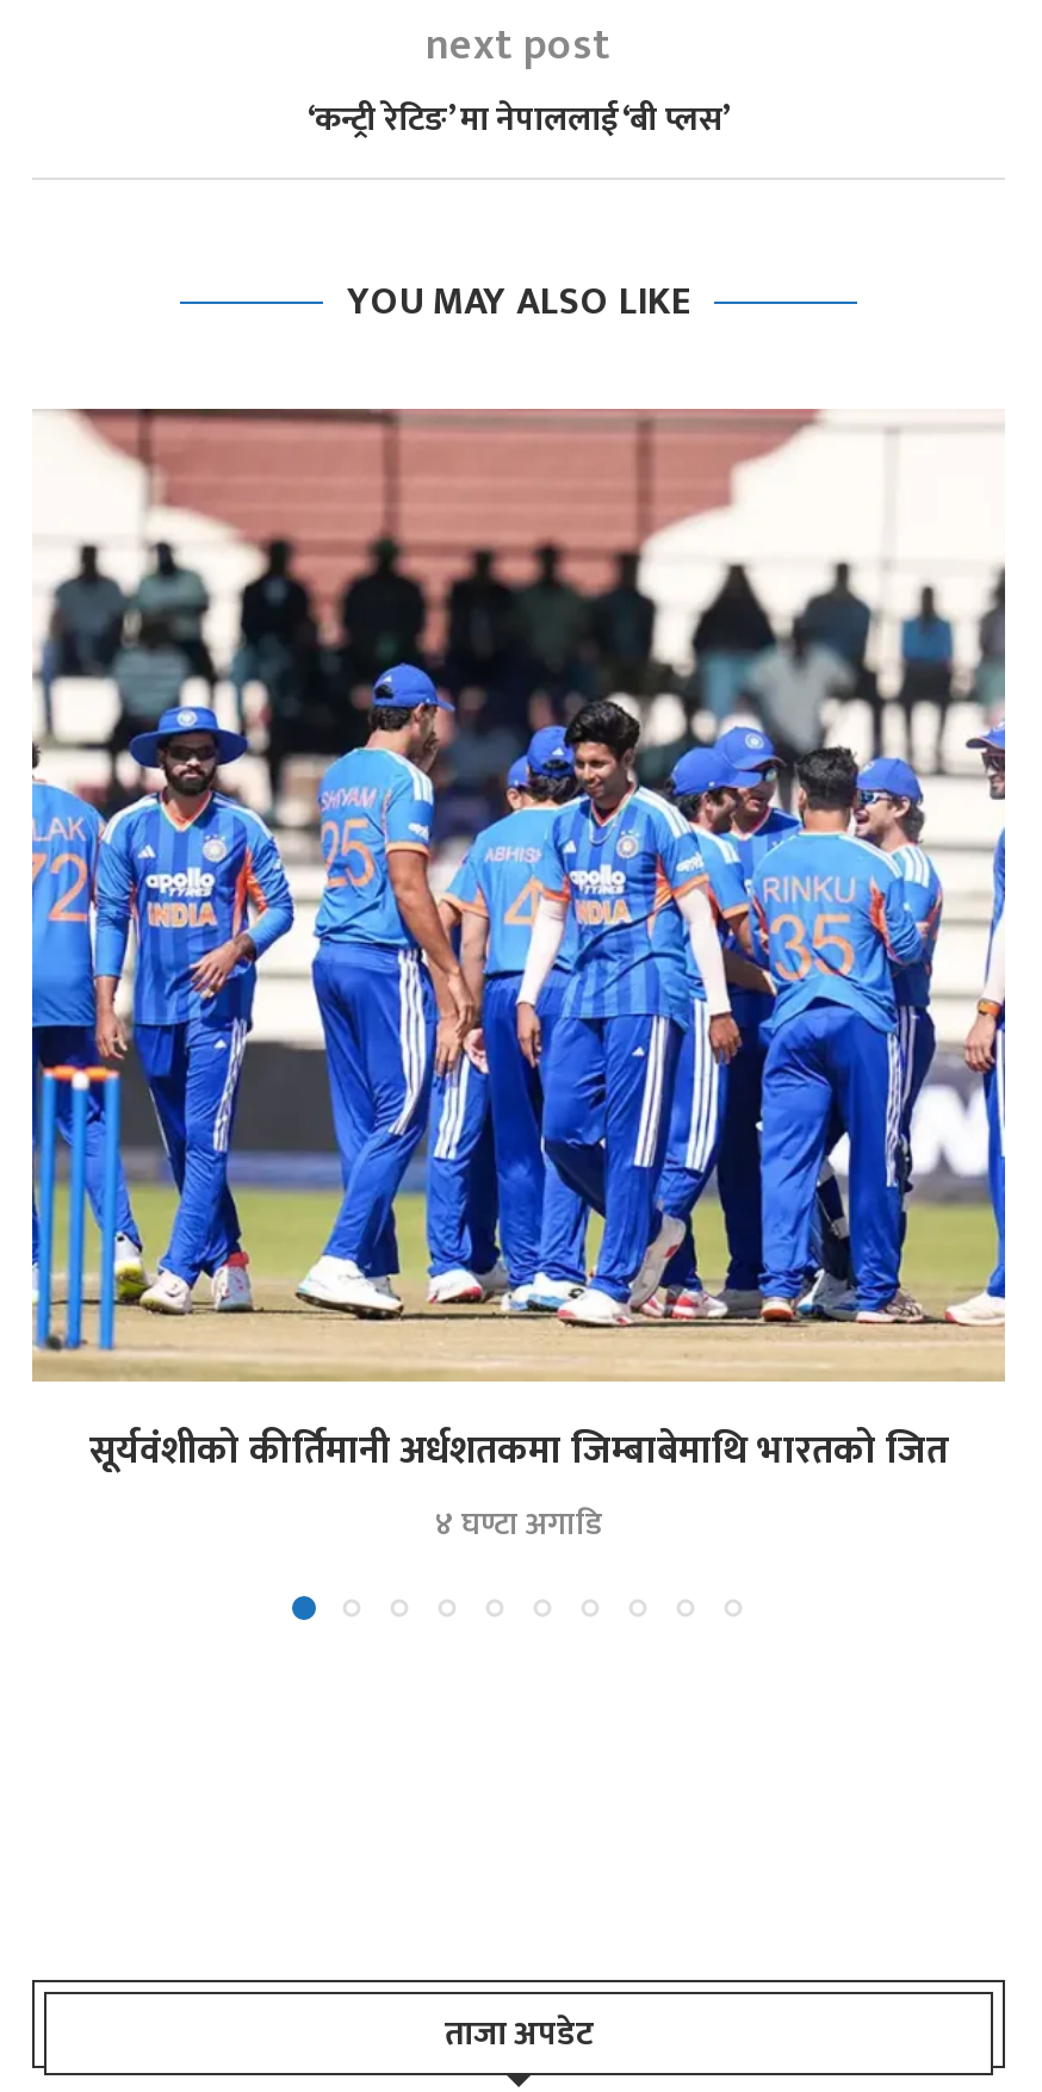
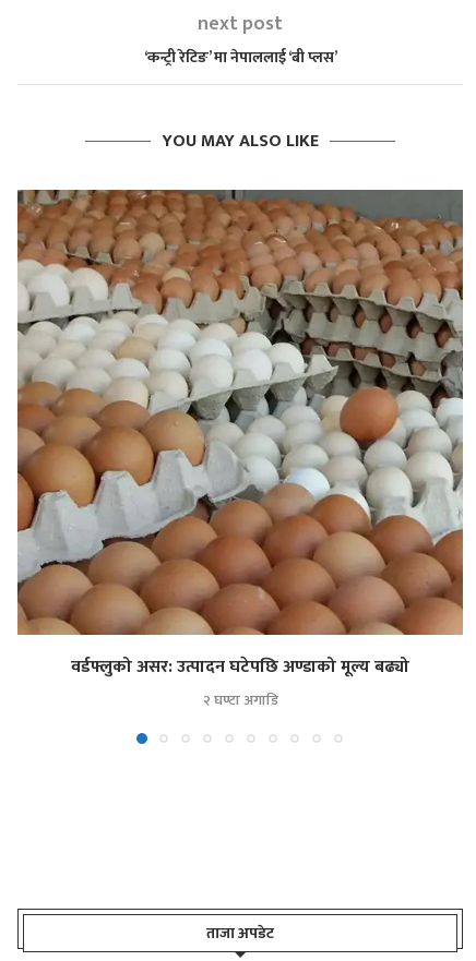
[30,409,1007,1551] [image] | सूर्यवंशीको कीर्तिमानी अर्धशतकमा जिम्बाबेमाथि भारतको जित | ४ घण्टा अगाडि -> [16,189,464,713] [image] | वर्डफ्लुको असर: उत्पादन घटेपछि अण्डाको मूल्य बढ्यो | २ घण्टा अगाडि

